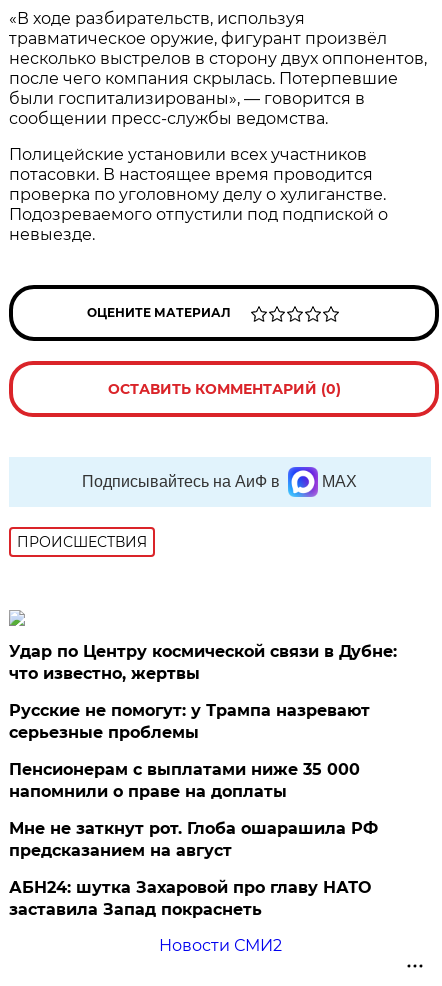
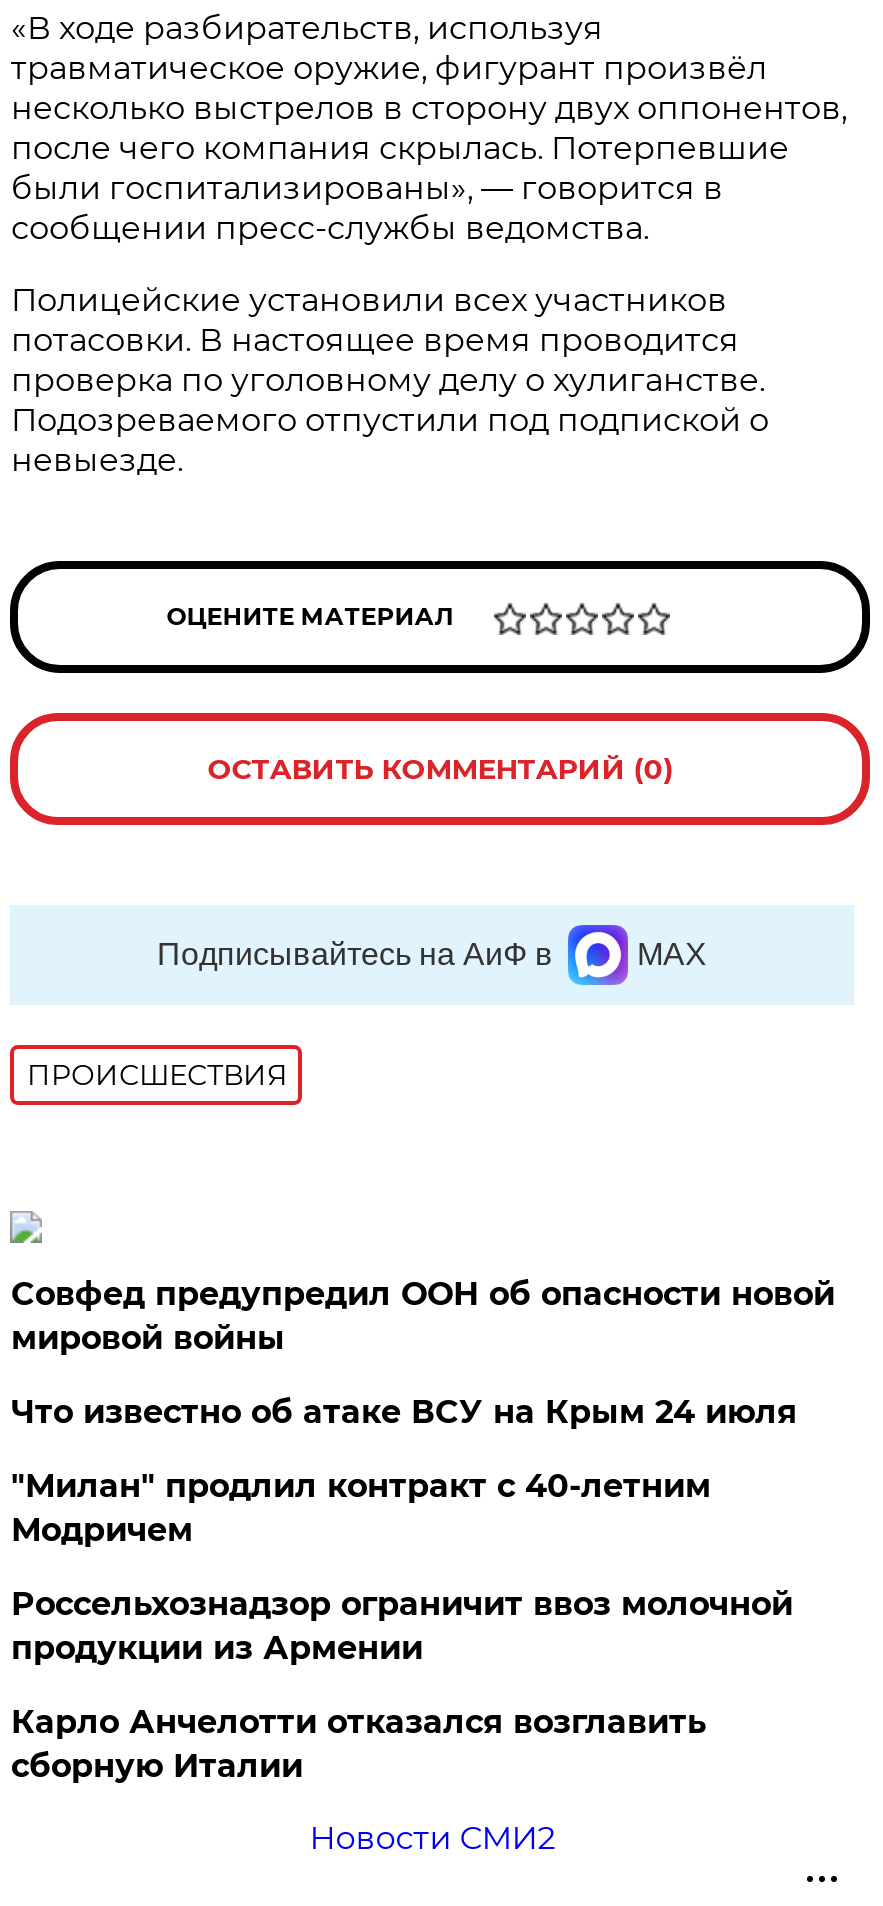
[9,642,397,683] Удар по Центру космической связи в Дубне: | что известно, жертвы -> [11,1275,835,1357] Совфед предупредил ООН об опасности новой | мировой войны
[9,701,370,742] Русские не помогут: у Трампа назревают | серьезные проблемы -> [11,1393,797,1431] Что известно об атаке ВСУ на Крым 24 июля
[9,760,360,801] Пенсионерам с выплатами ниже 35 000 | напомнили о праве на доплаты -> [11,1467,711,1549] "Милан" продлил контракт с 40-летним | Модричем
[9,819,378,860] Мне не заткнут рот. Глоба ошарашила РФ | предсказанием на август -> [11,1585,793,1667] Россельхознадзор ограничит ввоз молочной | продукции из Армении
[9,878,371,919] АБН24: шутка Захаровой про главу НАТО | заставила Запад покраснеть -> [11,1703,707,1785] Карло Анчелотти отказался возглавить | сборную Италии

